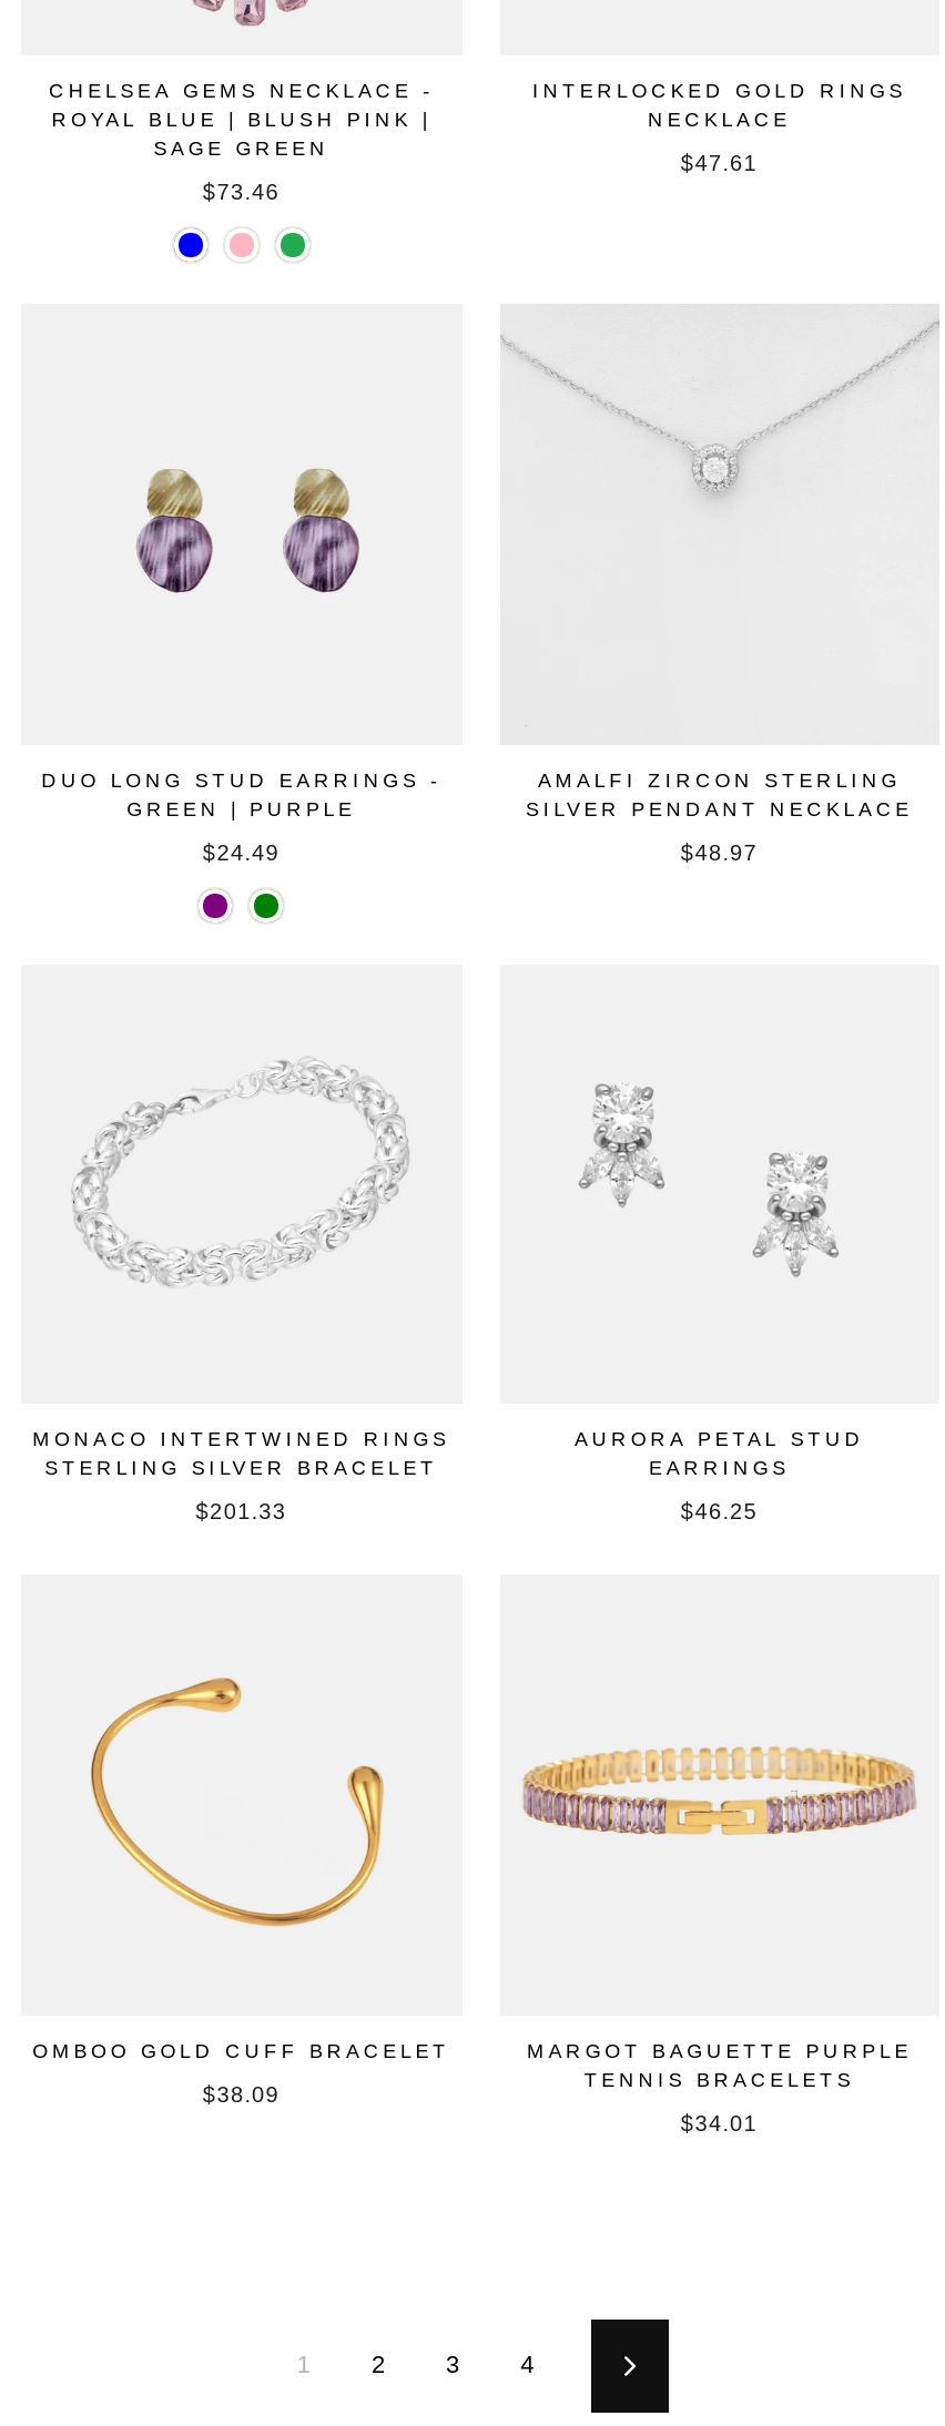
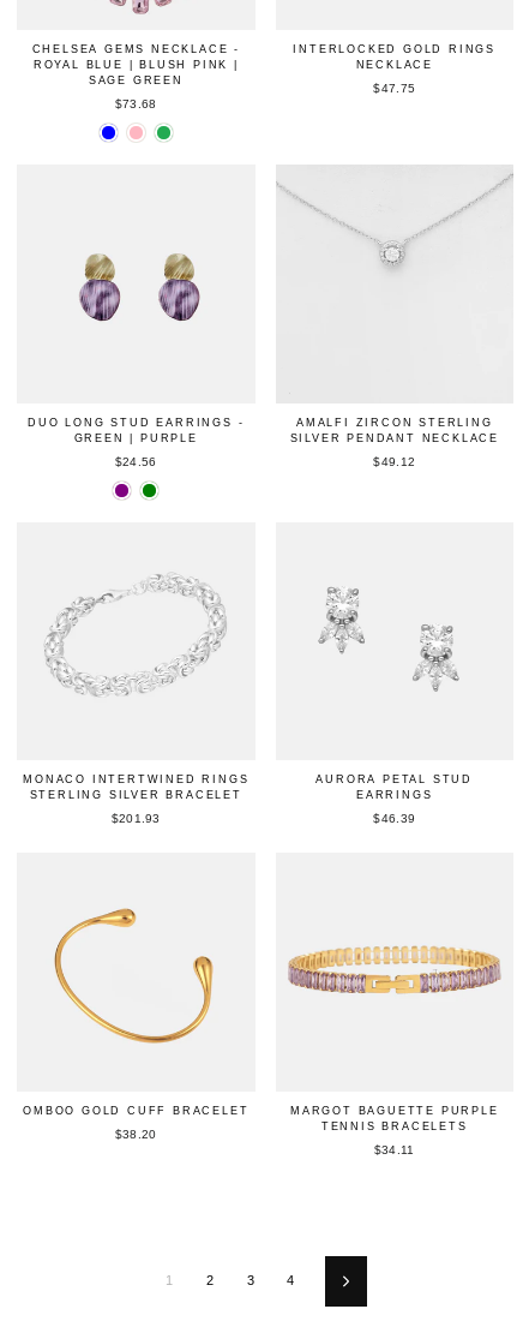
[681,151,758,175] $47.61 -> [374,82,415,95] $47.75
[203,180,280,204] $73.46 -> [115,97,157,111] $73.68
[203,840,280,864] $24.49 -> [115,455,157,468] $24.56
[681,840,758,864] $48.97 -> [374,455,415,468] $49.12
[196,1499,287,1524] $201.33 -> [111,812,160,825] $201.93
[681,1499,758,1524] $46.25 -> [374,812,415,825] $46.39
[203,2081,280,2106] $38.09 -> [115,1127,157,1140] $38.20
[681,2110,758,2135] $34.01 -> [374,1143,415,1156] $34.11

